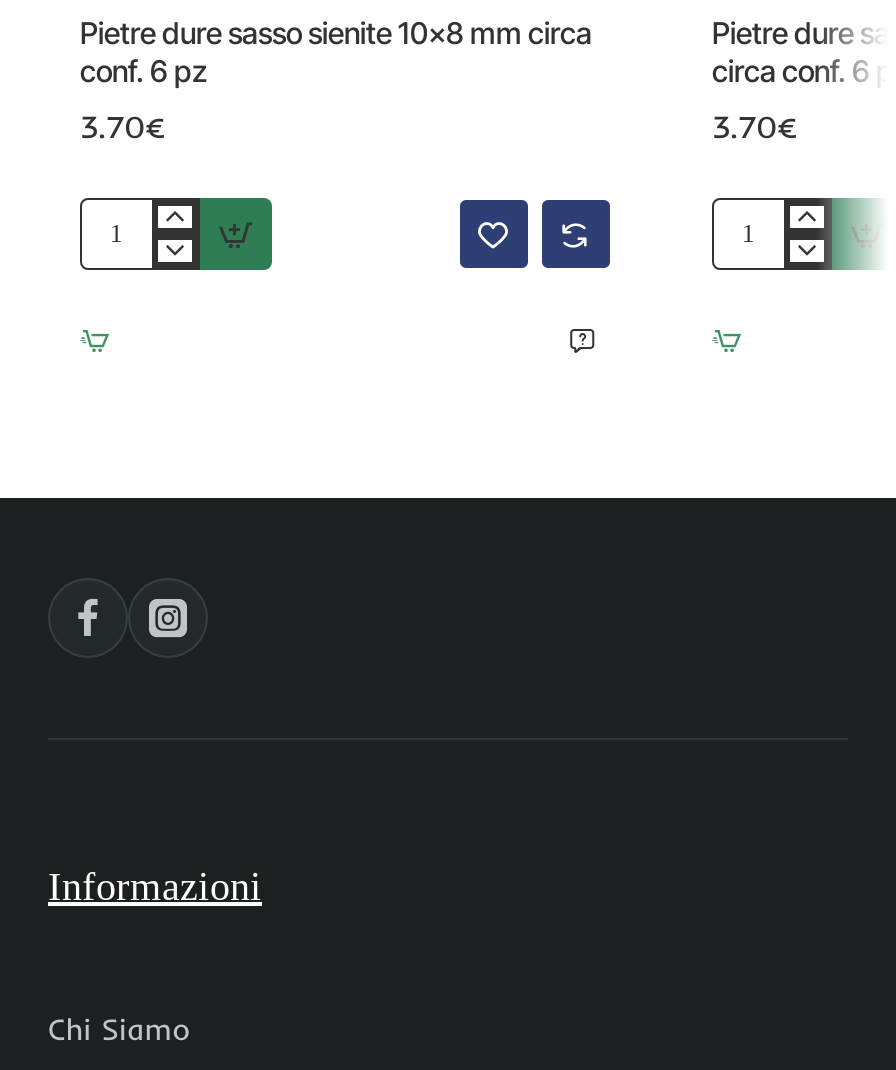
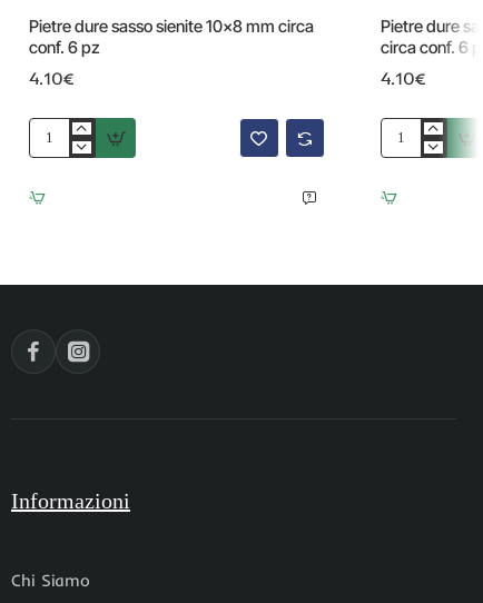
[80,106,164,146] 3.70€ -> [29,67,73,89] 4.10€
[712,106,796,146] 3.70€ -> [381,67,425,89] 4.10€

